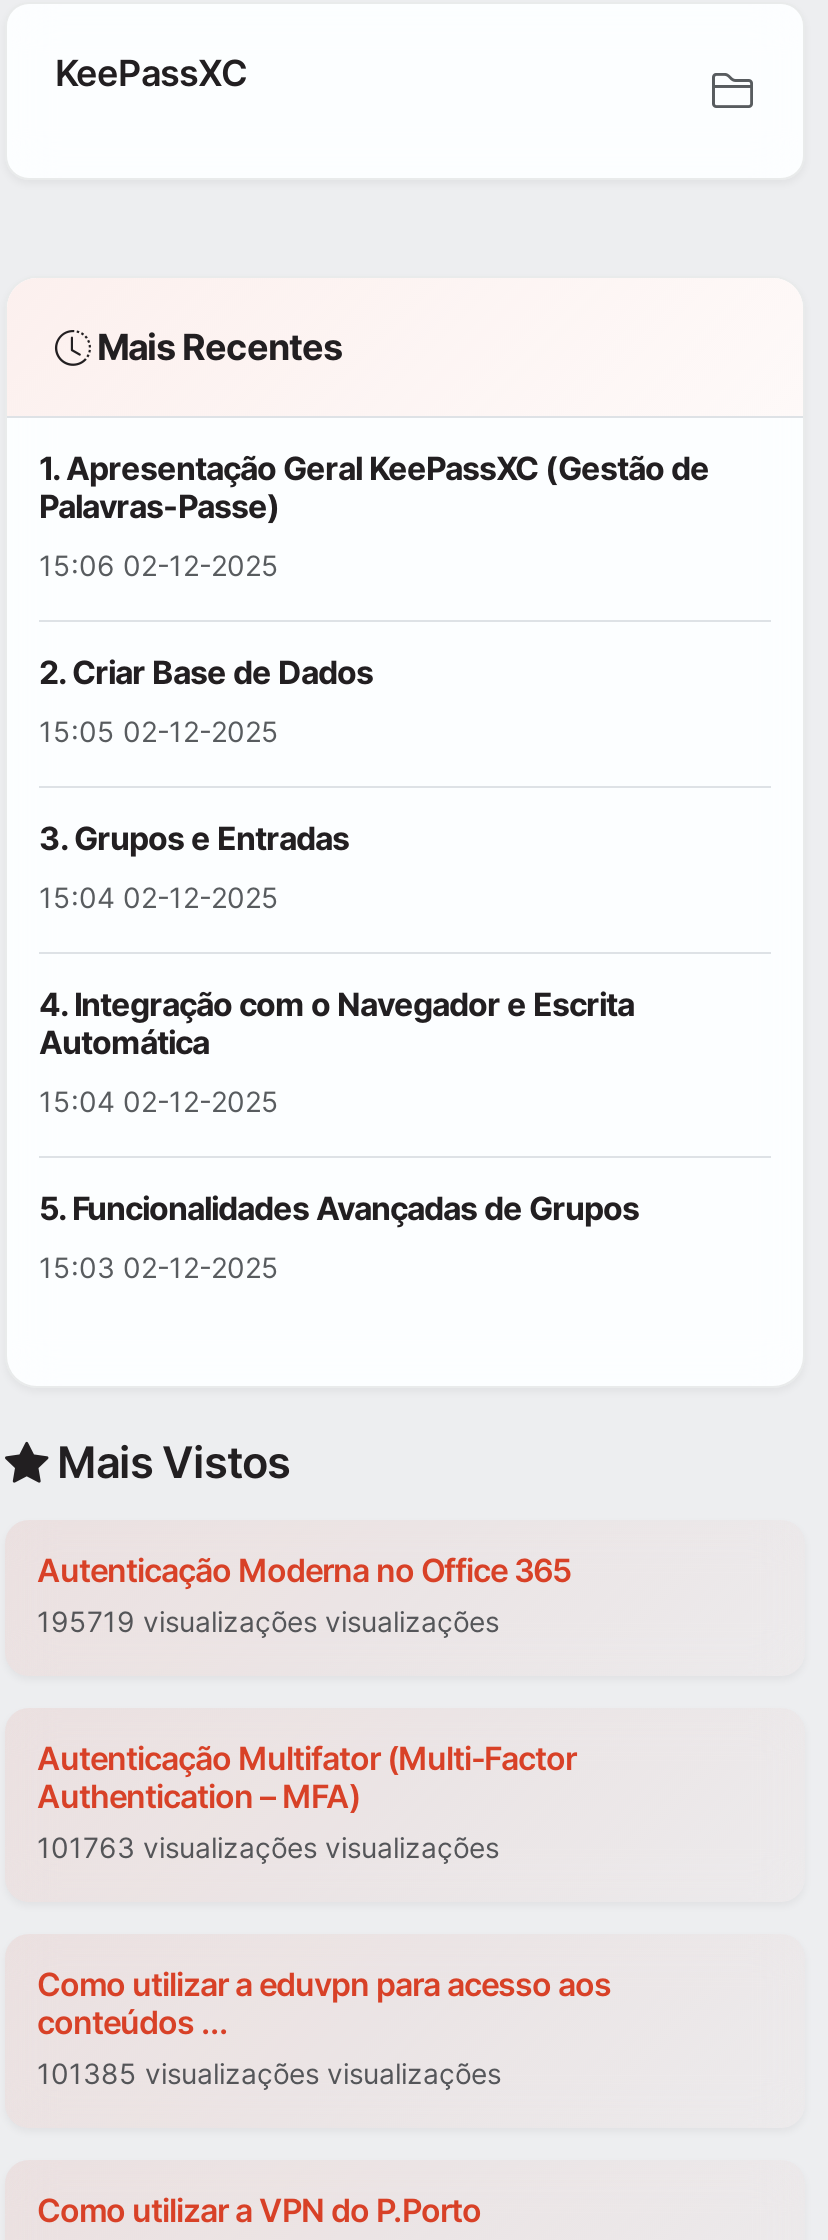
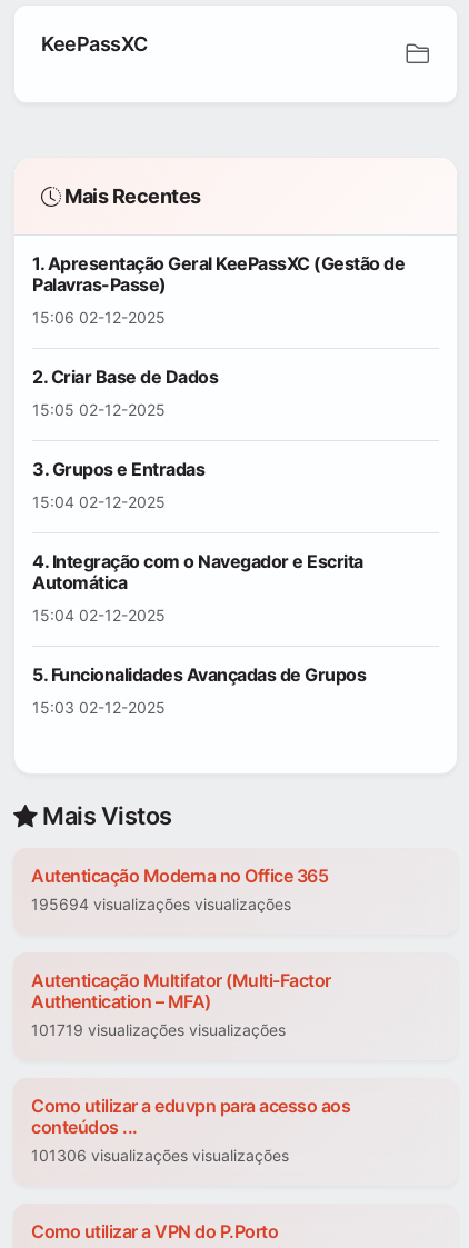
[37,1605,499,1639] 195719 visualizações visualizações -> [31,895,291,914] 195694 visualizações visualizações
[37,1831,499,1865] 101763 visualizações visualizações -> [31,1021,286,1040] 101719 visualizações visualizações
[37,2057,501,2091] 101385 visualizações visualizações -> [31,1146,289,1165] 101306 visualizações visualizações

